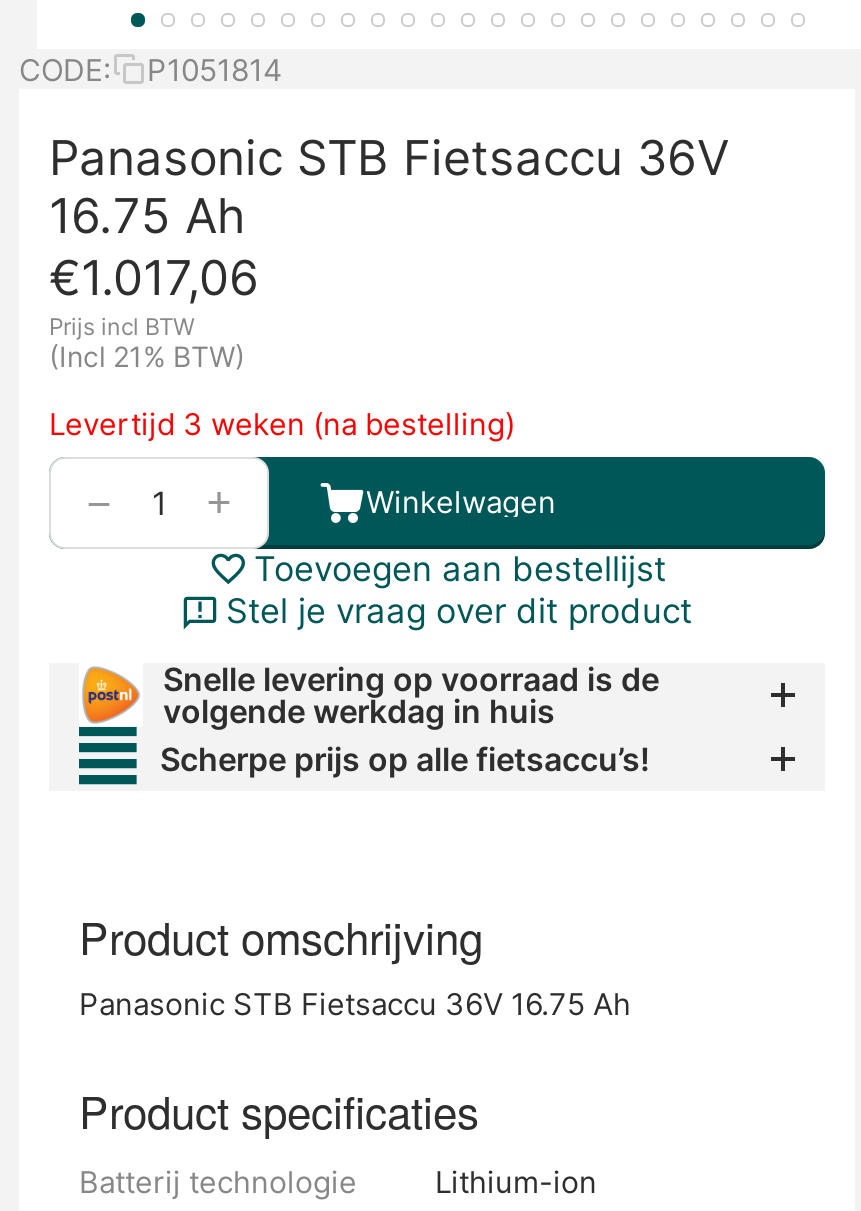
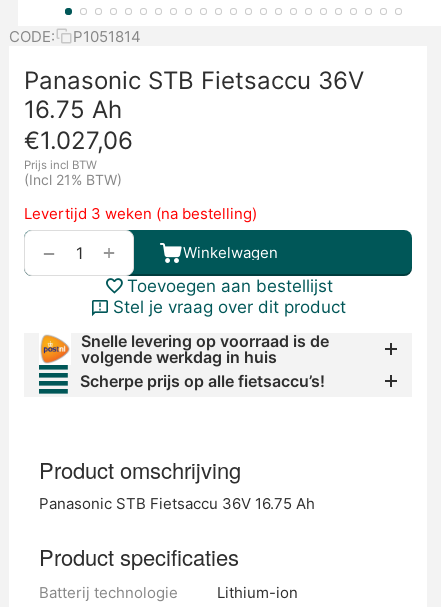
[49,249,259,307] €1.017,06 -> [24,126,133,155] €1.027,06

